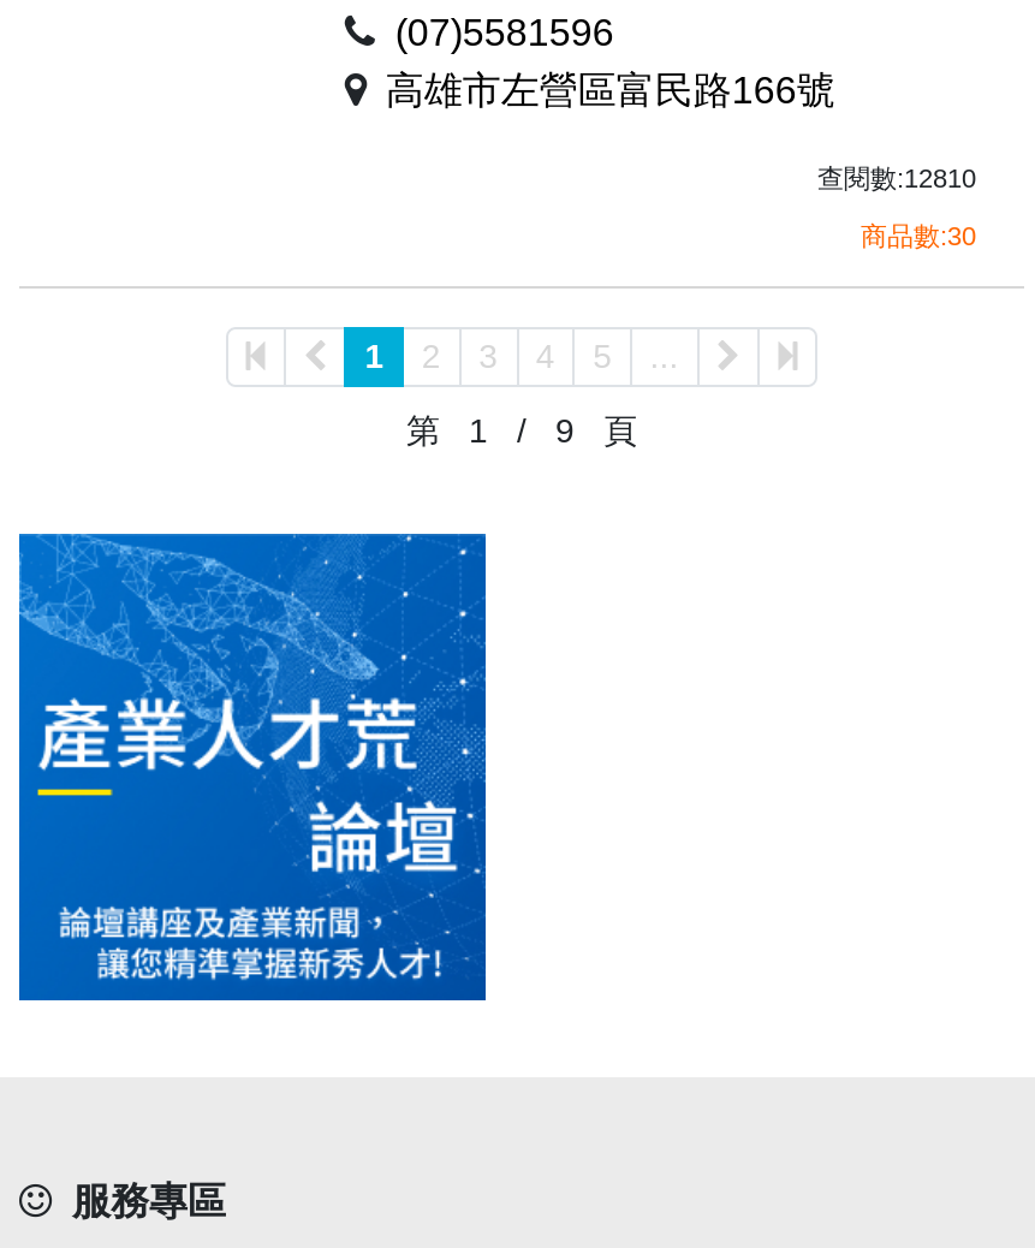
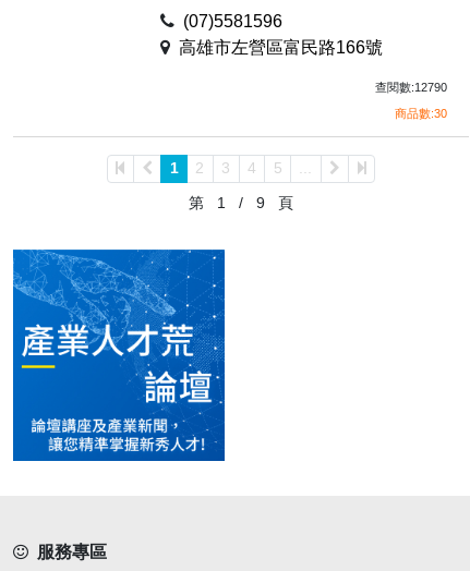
[817,163,976,192] 查閱數:12810 -> [375,81,447,94] 查閱數:12790

